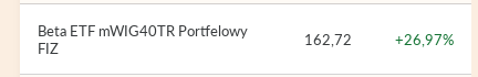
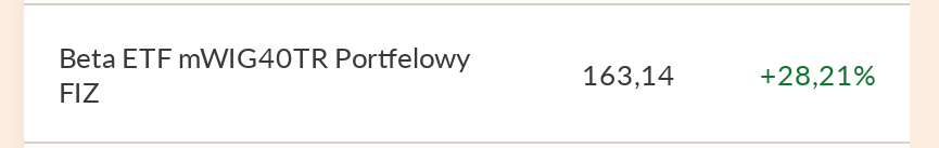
[304,30,352,48] 162,72 -> [582,56,675,91] 163,14
[395,30,454,48] +26,97% -> [760,56,875,91] +28,21%

